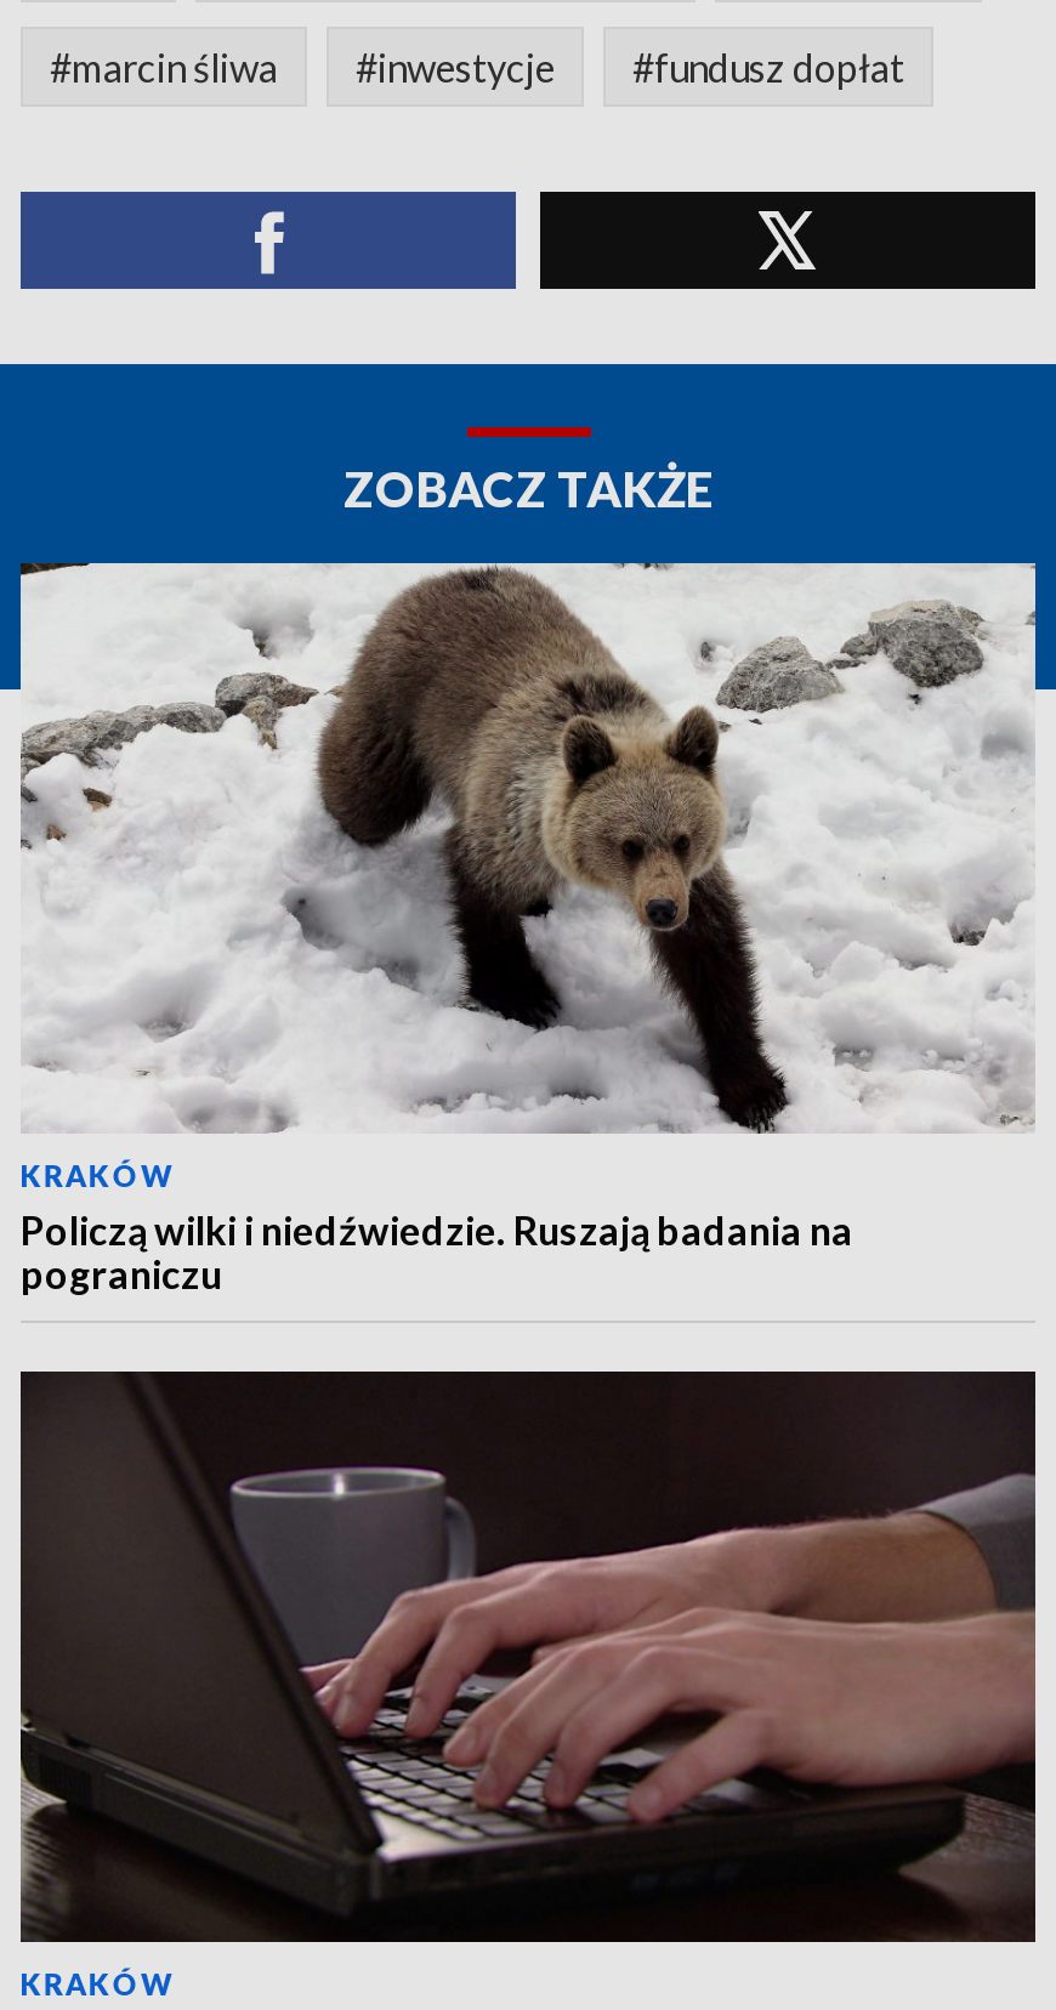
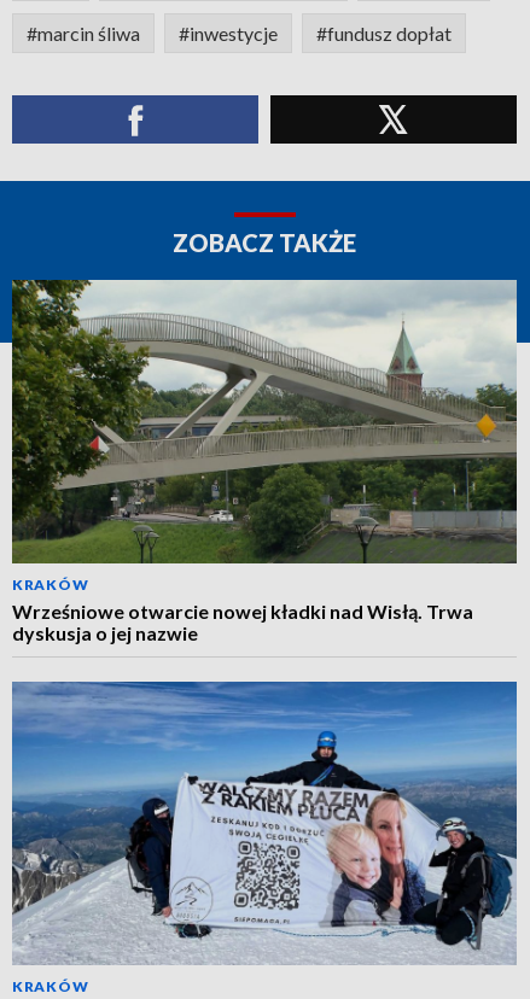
[18,561,1035,1296] [image] | Policzą wilki i niedźwiedzie. Ruszają badania na | pograniczu -> [11,279,518,644] [image] | Wrześniowe otwarcie nowej kładki nad Wisłą. Trwa | dyskusja o jej nazwie
[18,1369,1038,1944] [image] -> [11,680,518,965] [image]

